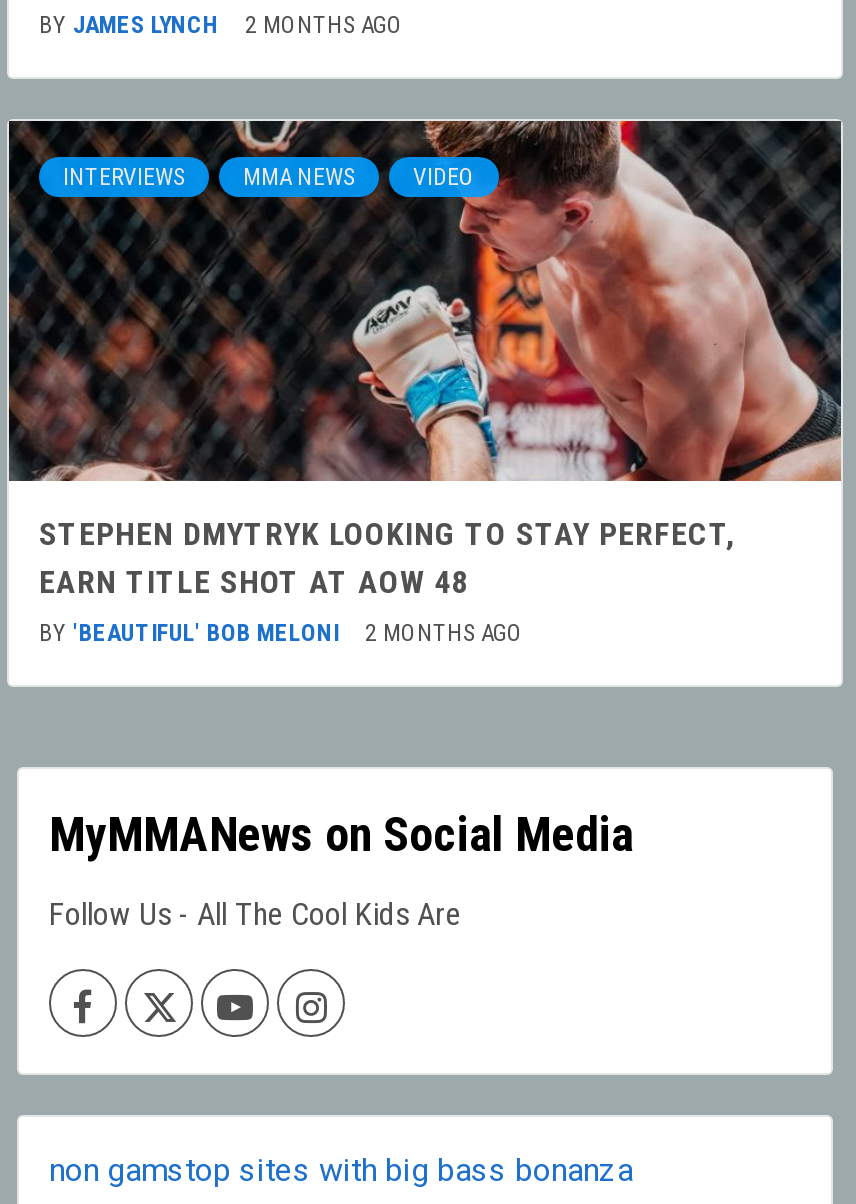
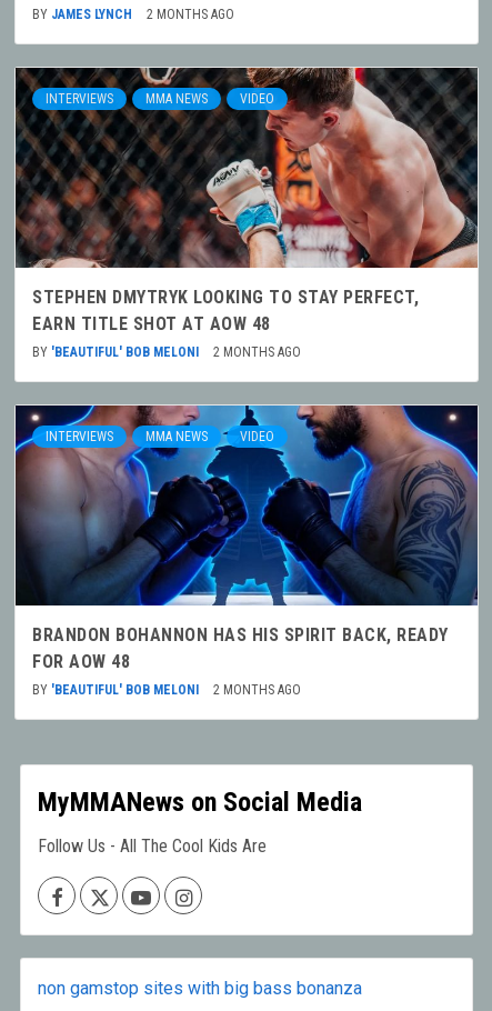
none -> [14,404,479,607] [image] | INTERVIEWS | MMA NEWS | VIDEO
none -> [32,624,448,698] BRANDON BOHANNON HAS HIS SPIRIT BACK, READY | FOR AOW 48 | BY 'BEAUTIFUL' BOB MELONI | 2 MONTHS AGO

